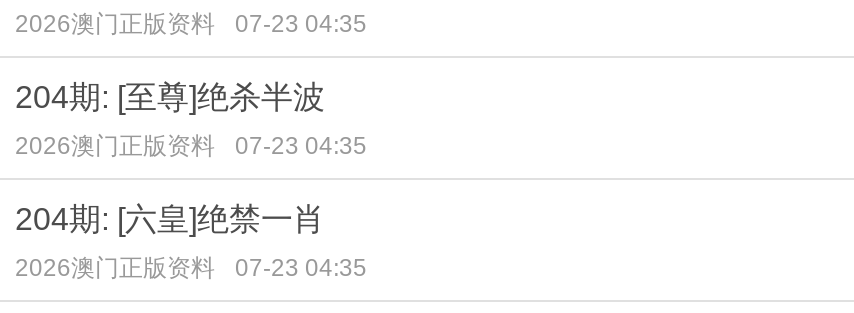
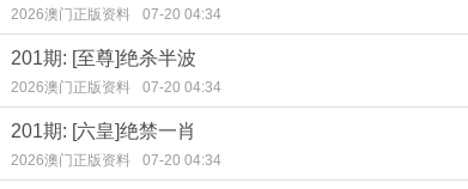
[15,10,367,38] 2026澳门正版资料 07-23 04:35 -> [11,6,221,23] 2026澳门正版资料 07-20 04:34
[15,80,325,114] 204期: [至尊]绝杀半波 -> [11,48,196,68] 201期: [至尊]绝杀半波
[15,132,367,160] 2026澳门正版资料 07-23 04:35 -> [11,79,221,96] 2026澳门正版资料 07-20 04:34
[15,202,325,236] 204期: [六皇]绝禁一肖 -> [11,121,196,141] 201期: [六皇]绝禁一肖
[15,254,367,282] 2026澳门正版资料 07-23 04:35 -> [11,152,221,169] 2026澳门正版资料 07-20 04:34

